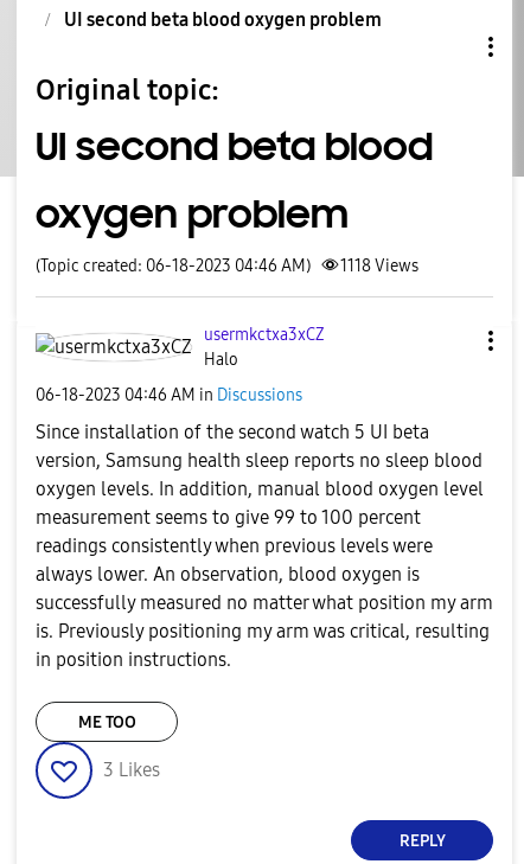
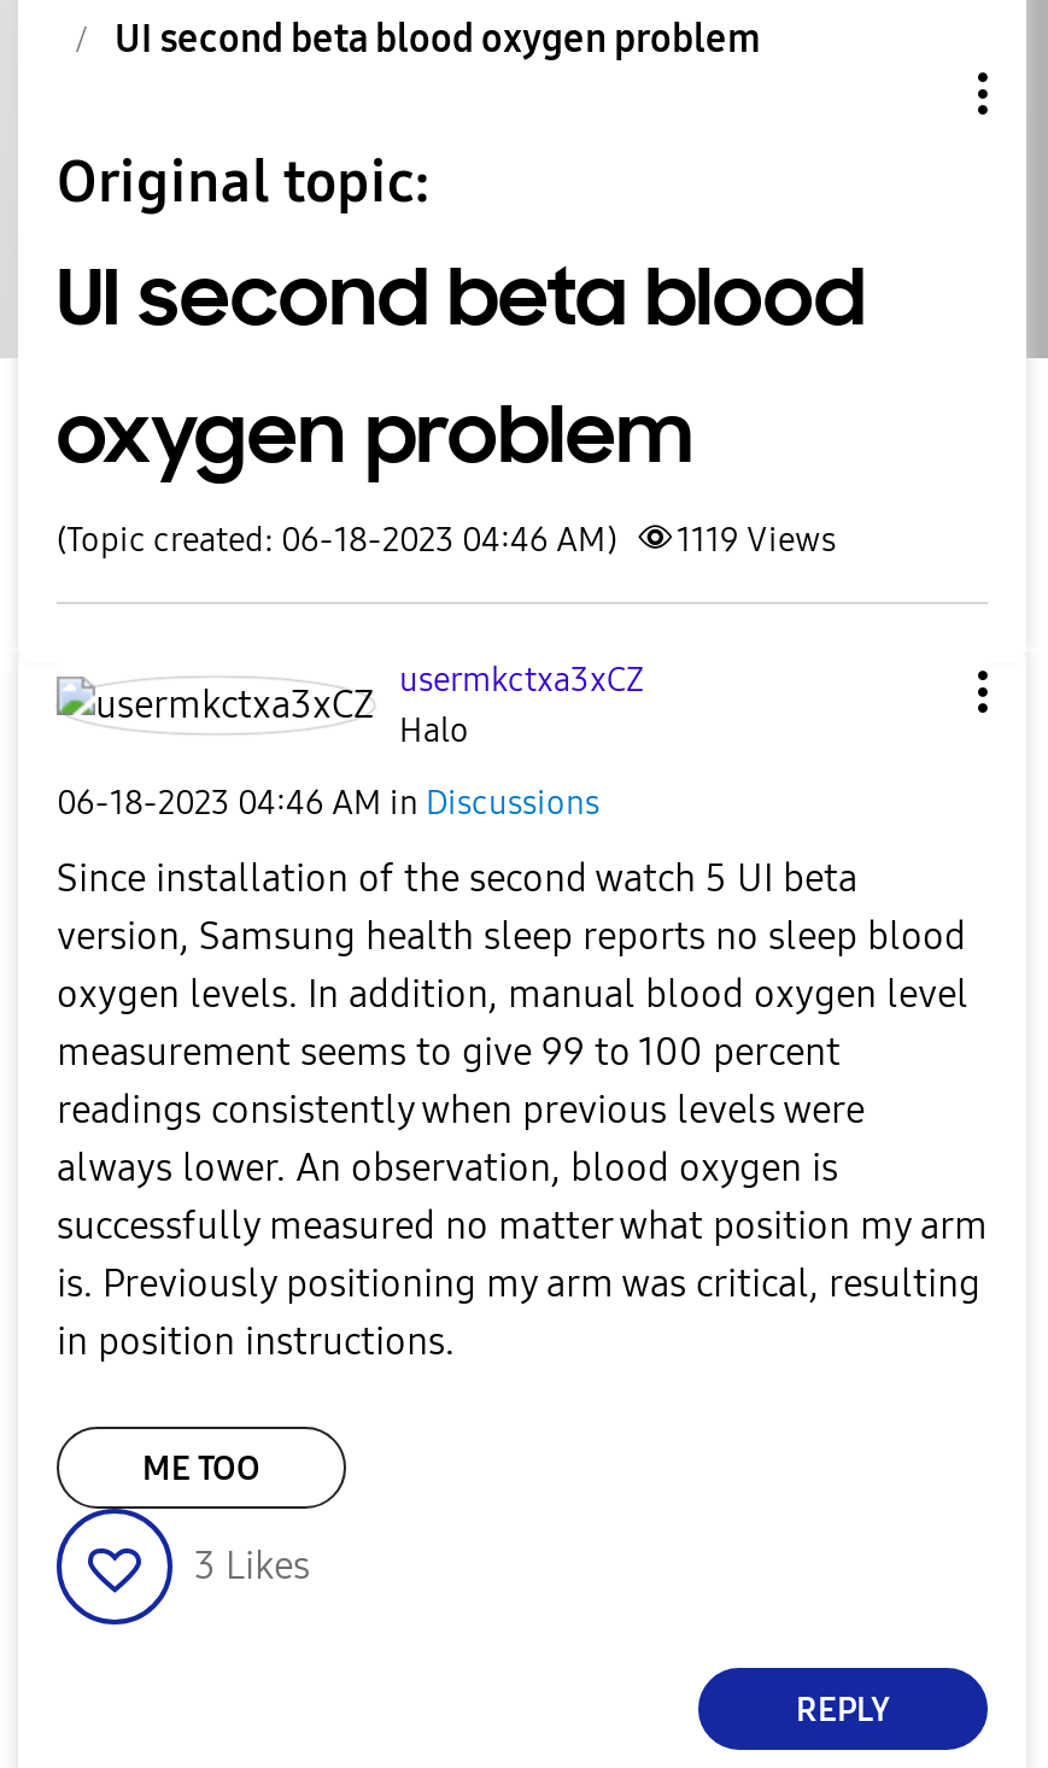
[36,256,418,276] (Topic created: 06-18-2023 04:46 AM) 1118 Views -> [57,520,836,561] (Topic created: 06-18-2023 04:46 AM) 1119 Views

